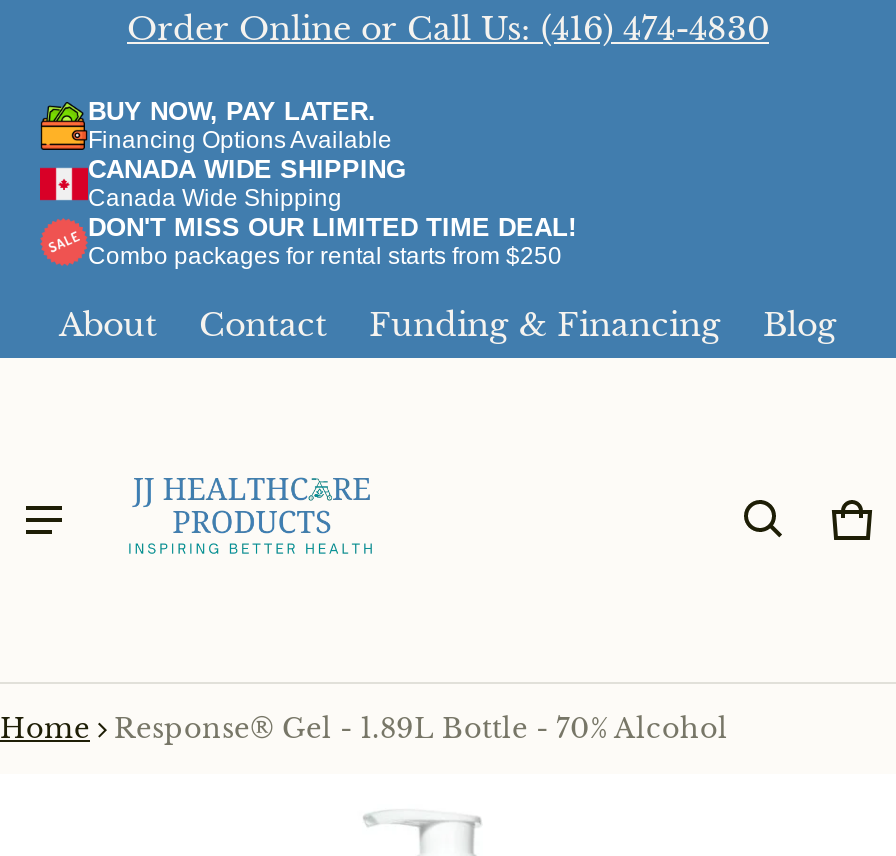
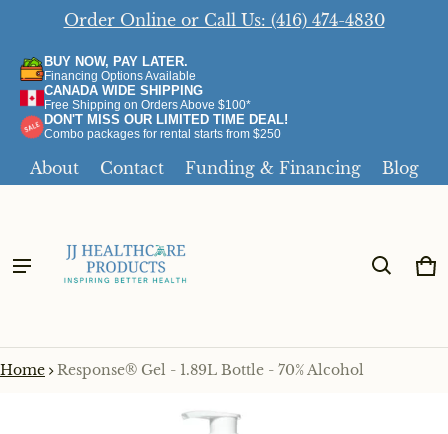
[88,184,342,212] Canada Wide Shipping -> [44,98,251,112] Free Shipping on Orders Above $100*

